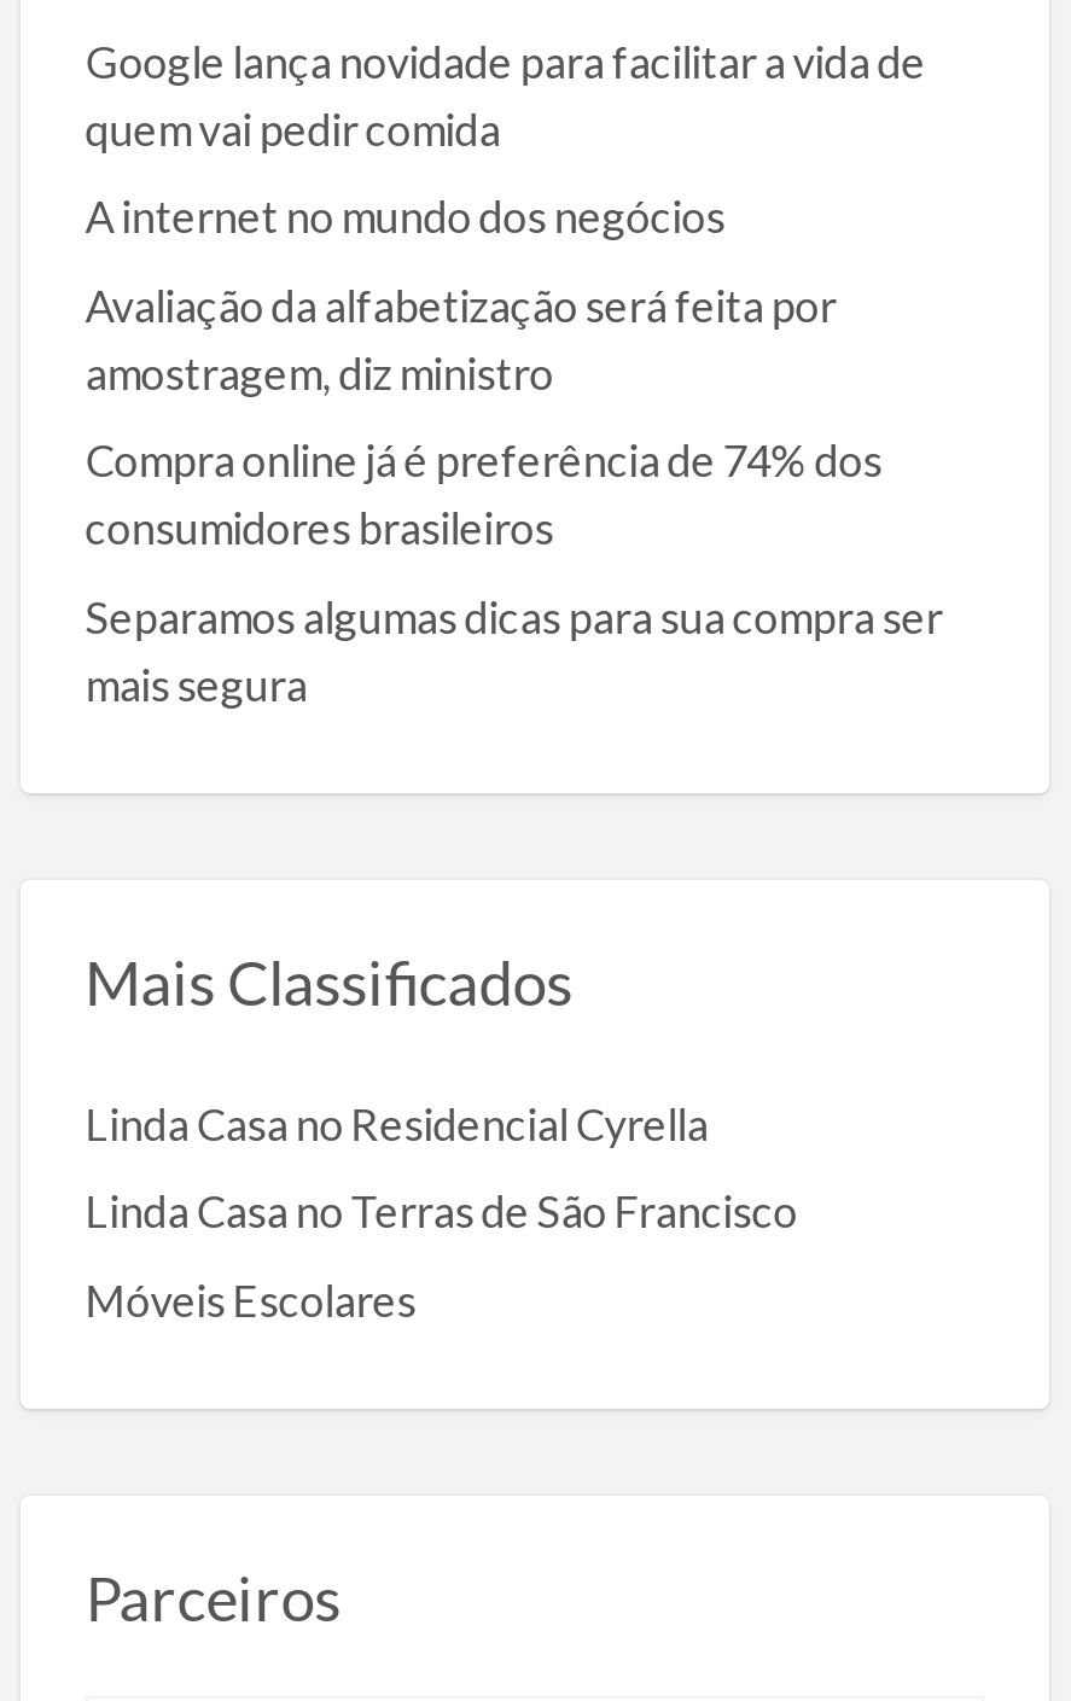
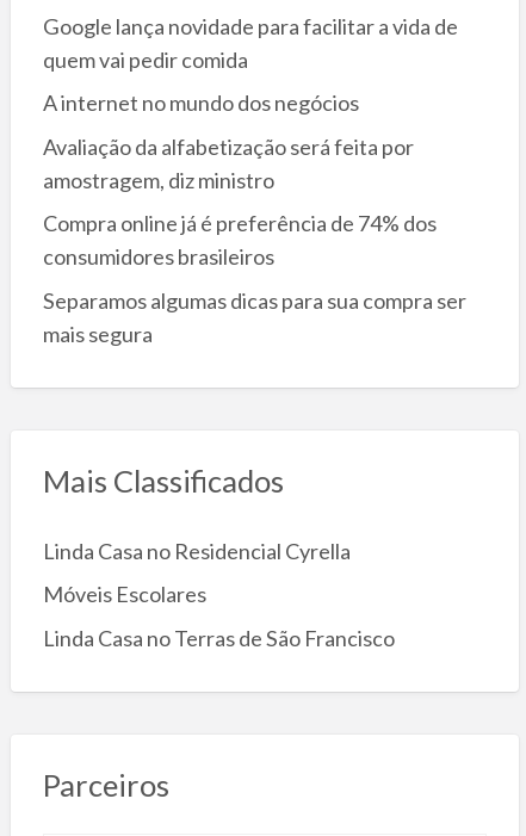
moved [85,1185,797,1238] -> [43,625,394,651]: Linda Casa no Terras de São Francisco
moved [85,1273,416,1327] -> [43,581,206,608]: Móveis Escolares

